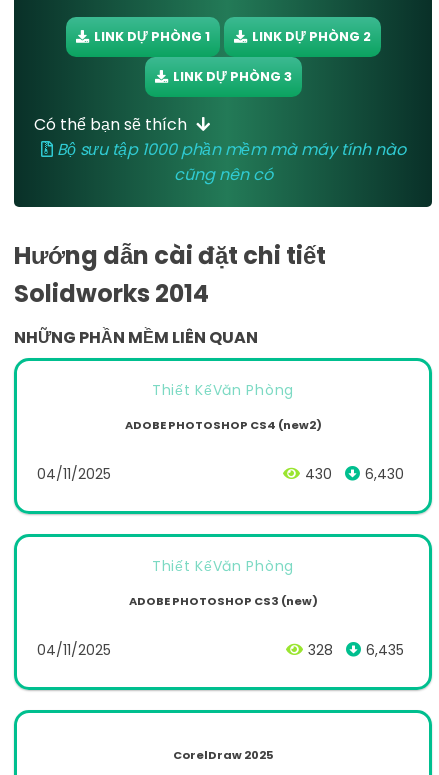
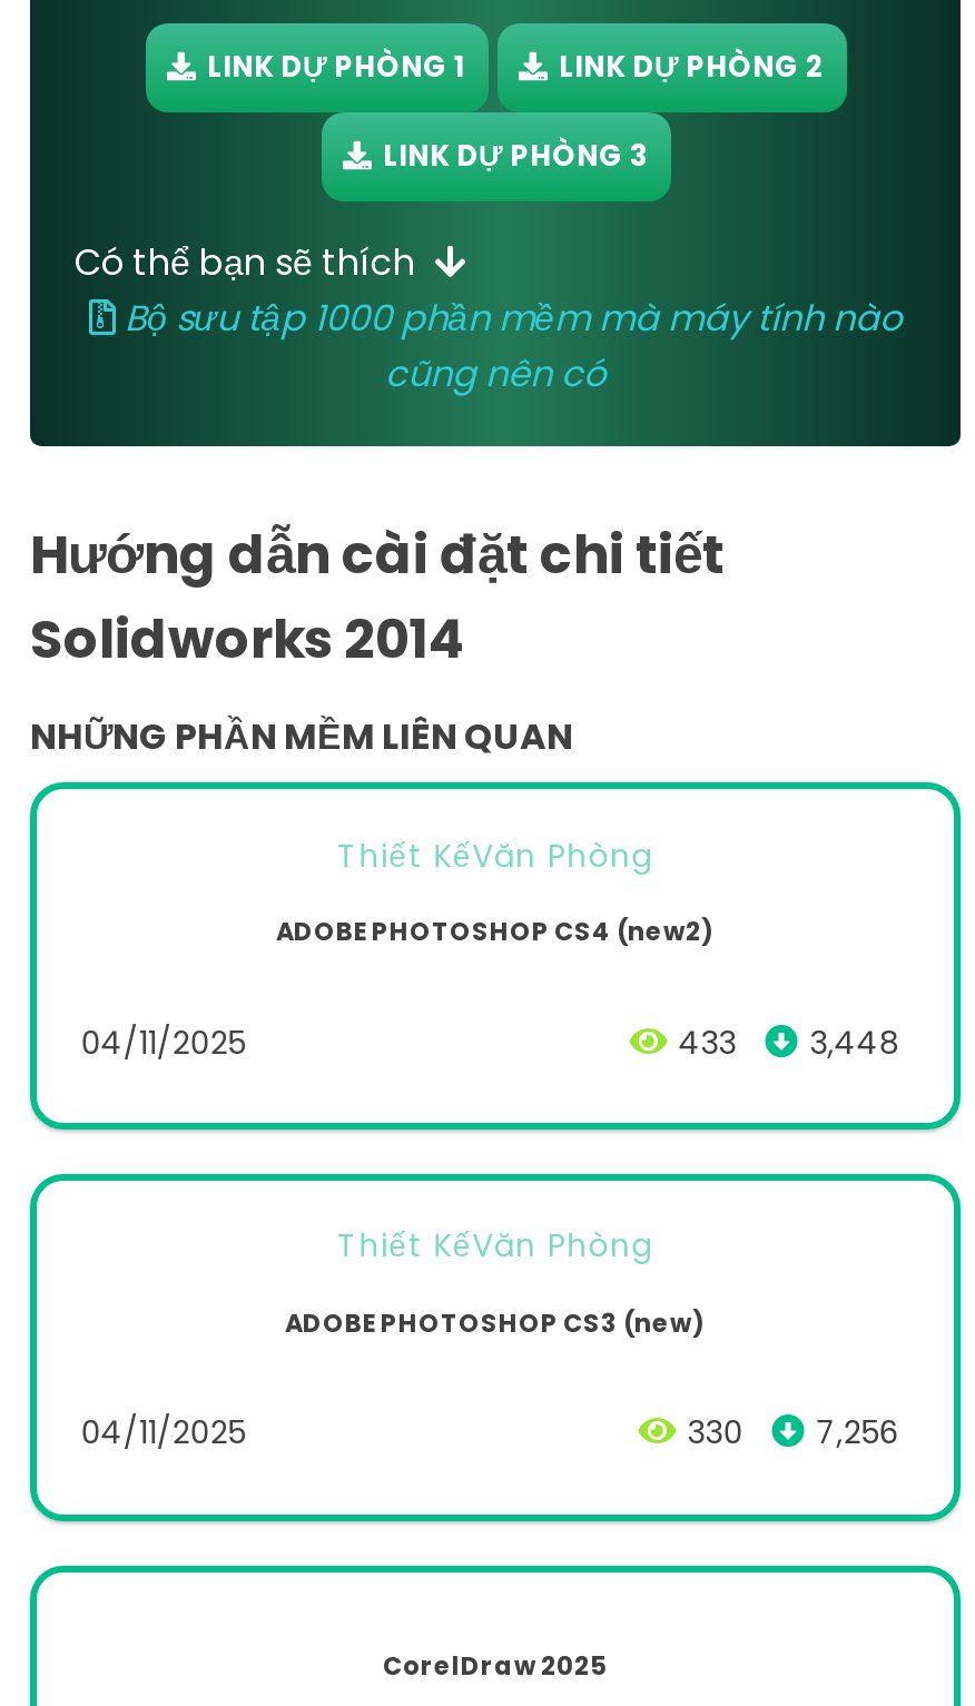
[305,464,332,484] 430 -> [678,1019,736,1064] 433
[365,464,404,484] 6,430 -> [810,1019,899,1064] 3,448
[308,640,333,660] 328 -> [687,1411,743,1455] 330
[366,640,404,660] 6,435 -> [816,1411,899,1455] 7,256

